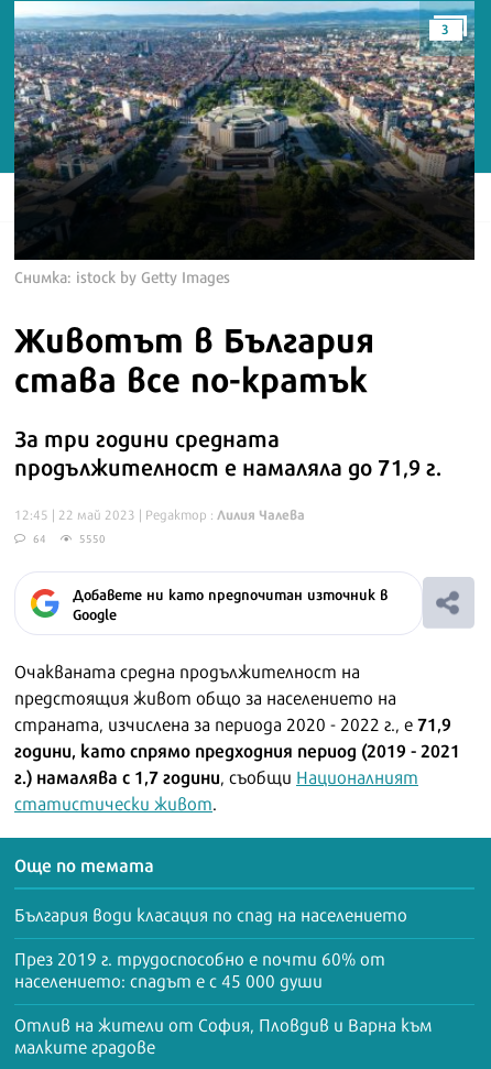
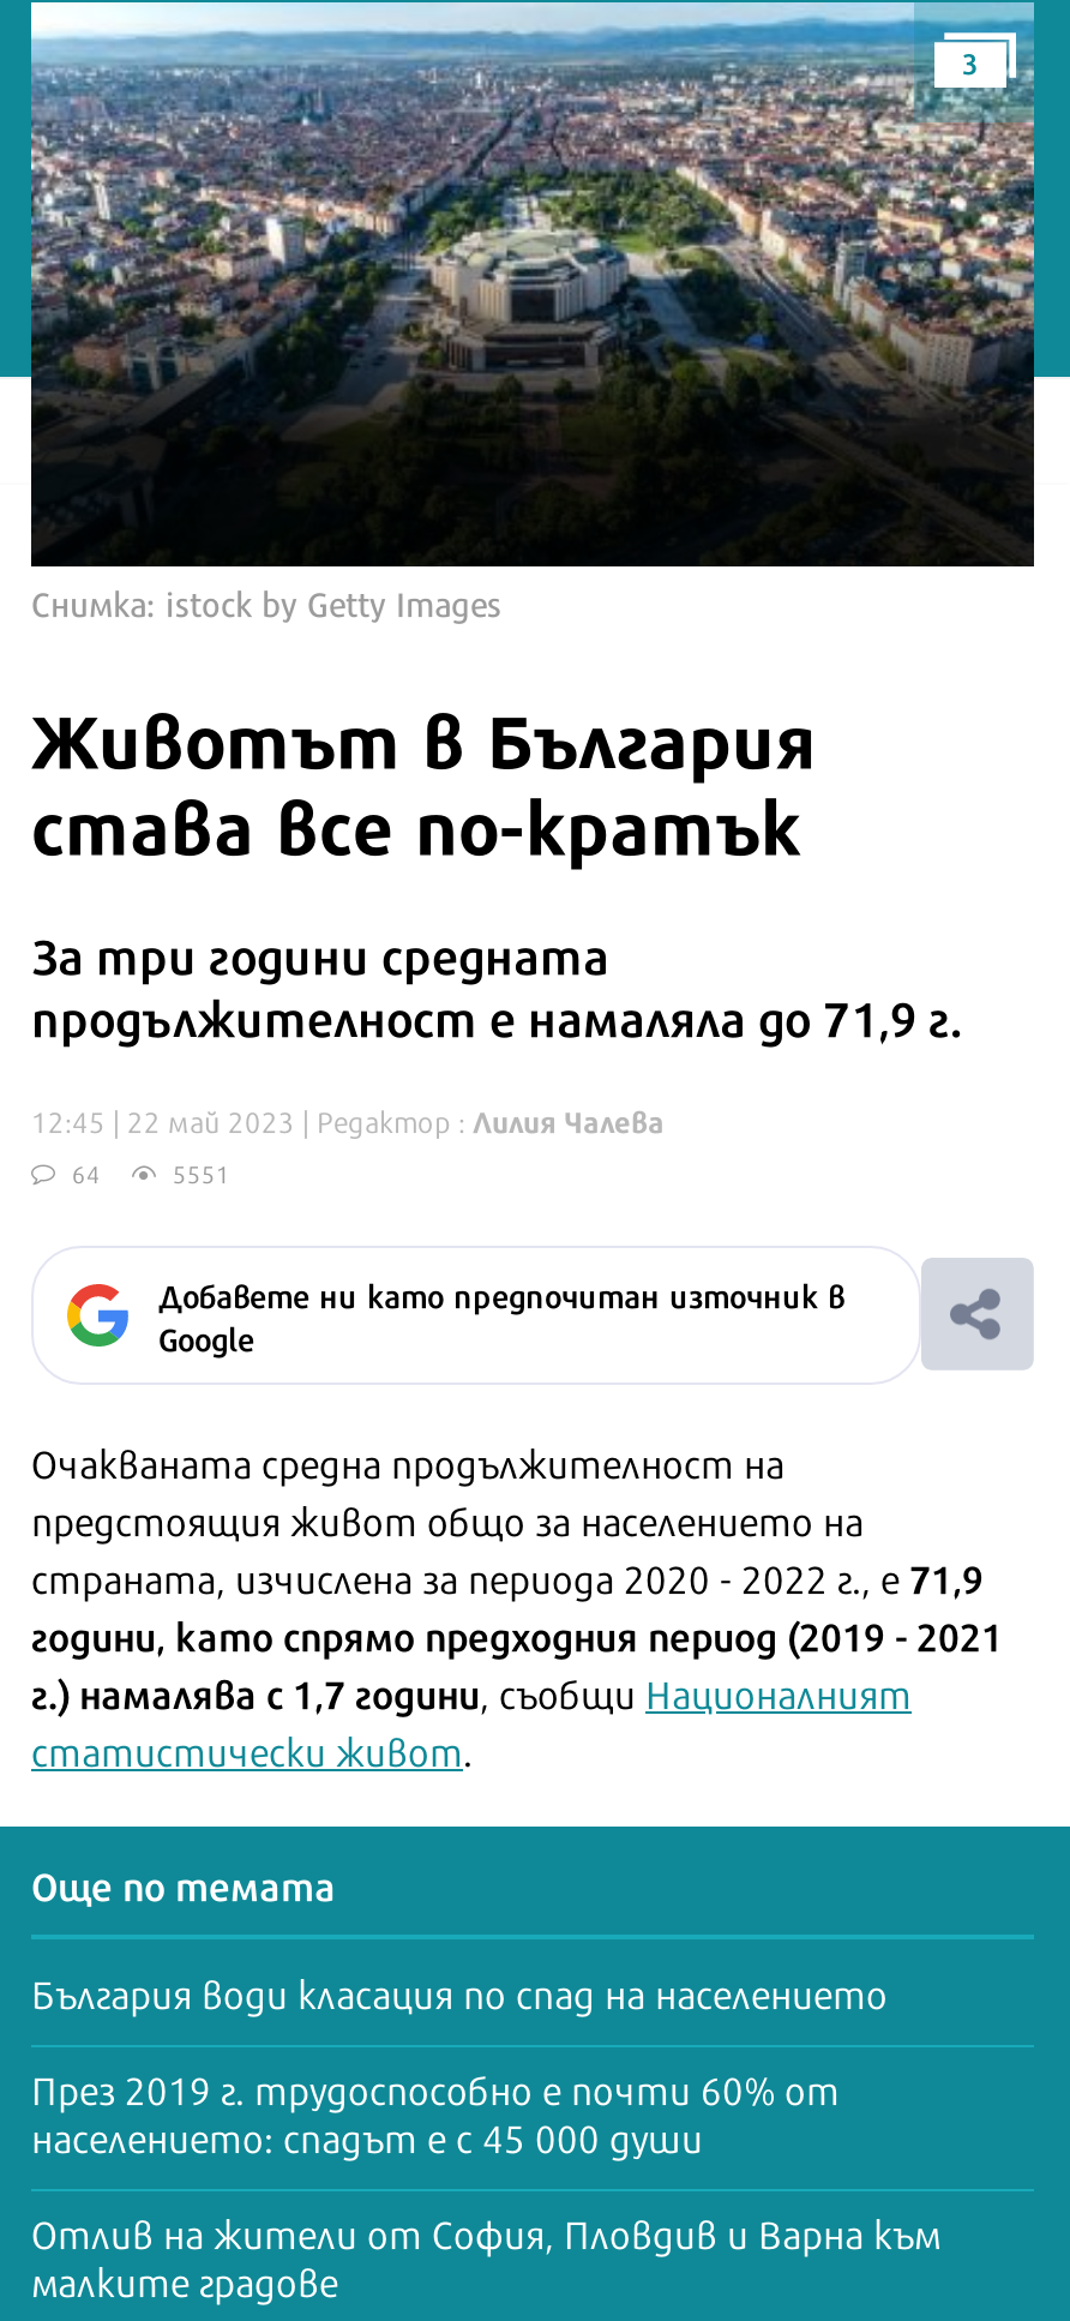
[30,529,106,546] 64 5550 -> [65,1154,230,1190] 64 5551

